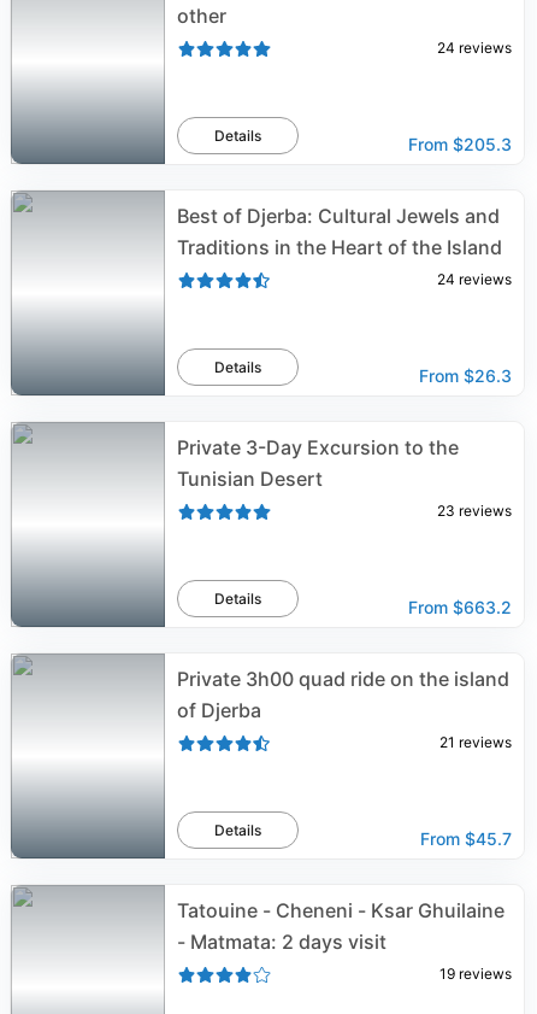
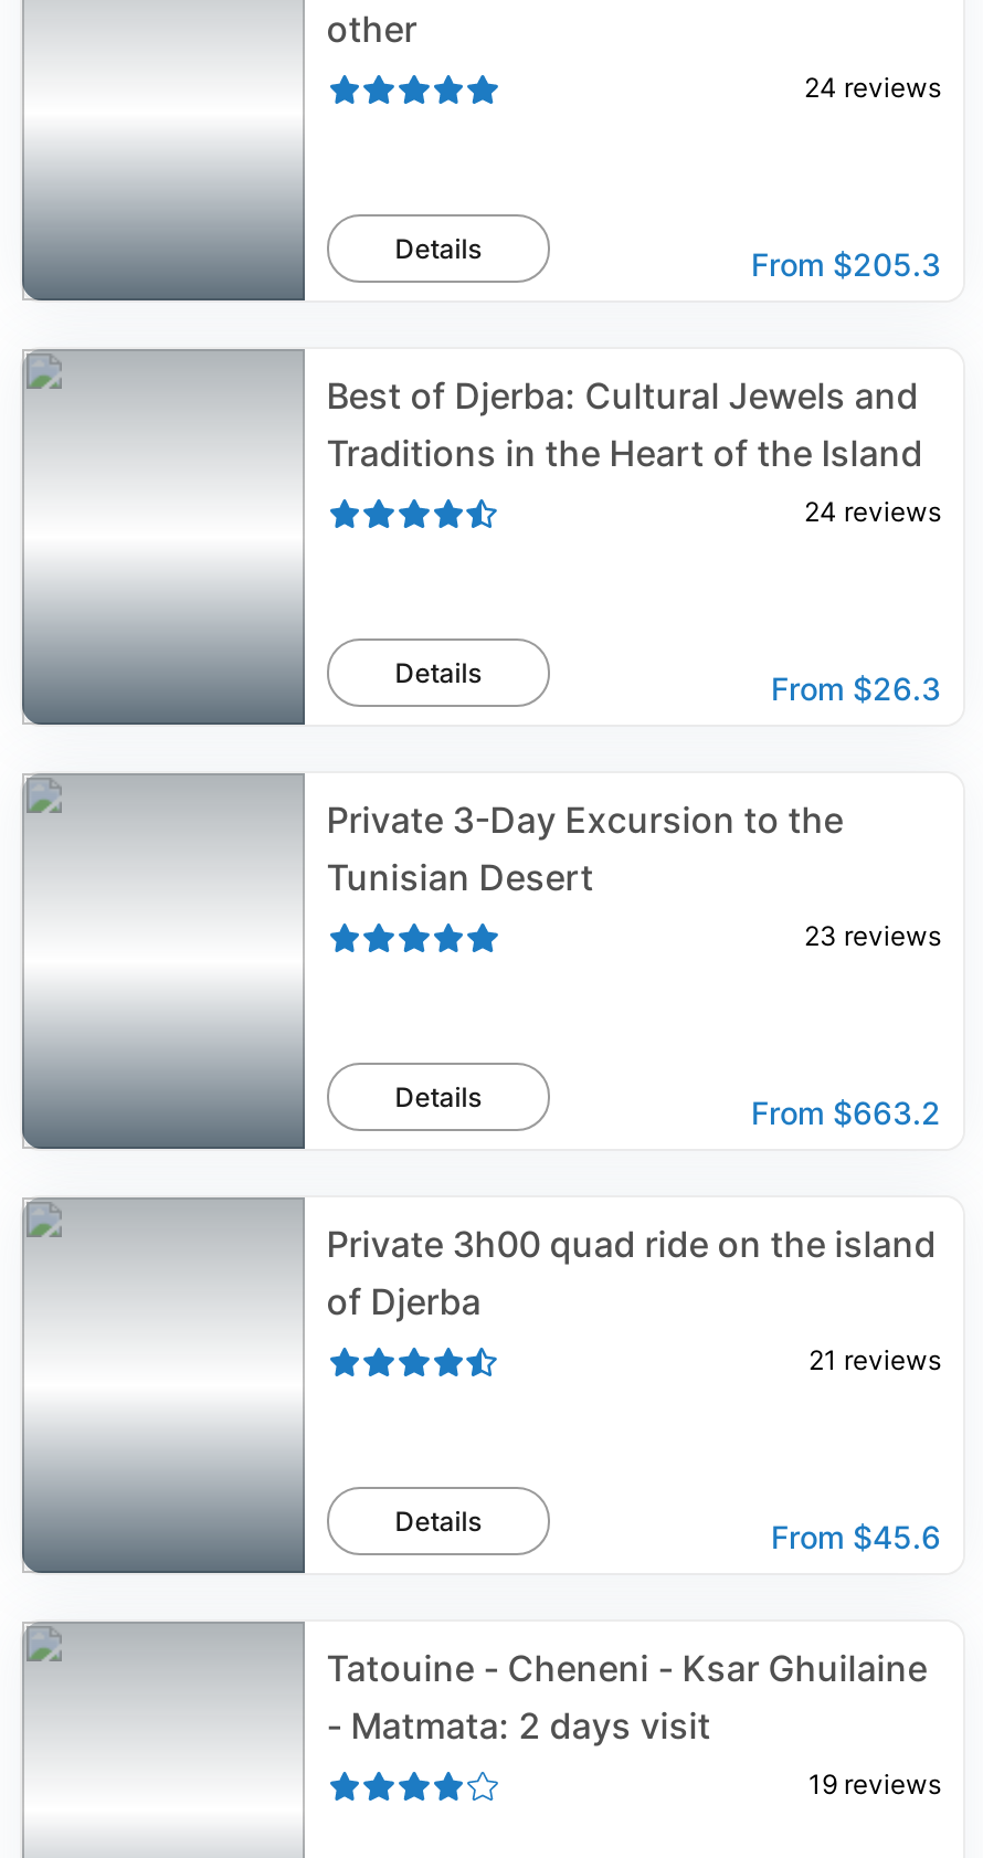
[420,828,512,849] From $45.7 -> [771,1518,941,1555] From $45.6

